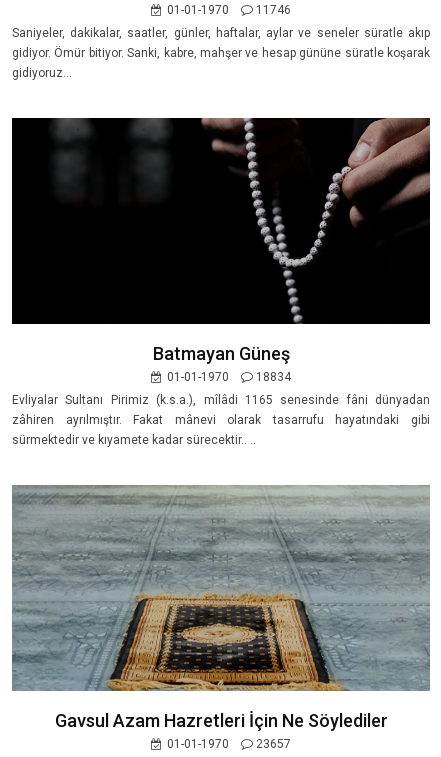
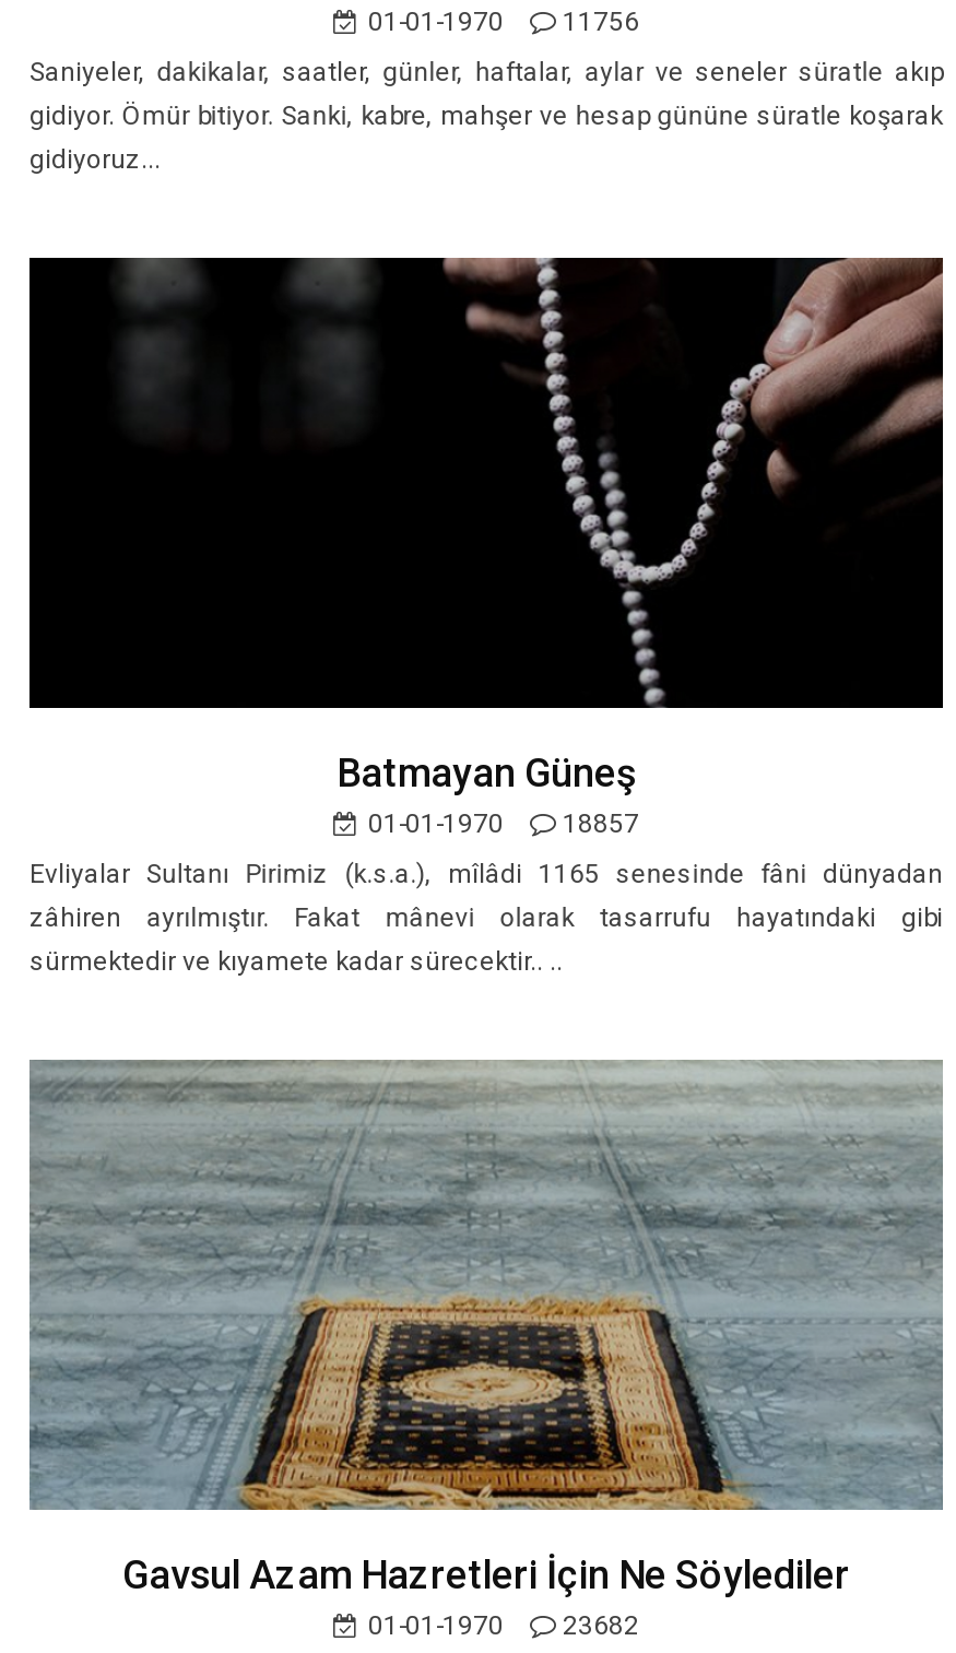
[167,3,291,17] 01-01-1970 11746 -> [368,7,639,37] 01-01-1970 11756
[167,370,291,384] 01-01-1970 18834 -> [368,809,639,840] 01-01-1970 18857
[167,737,291,751] 01-01-1970 23657 -> [368,1611,639,1642] 01-01-1970 23682

